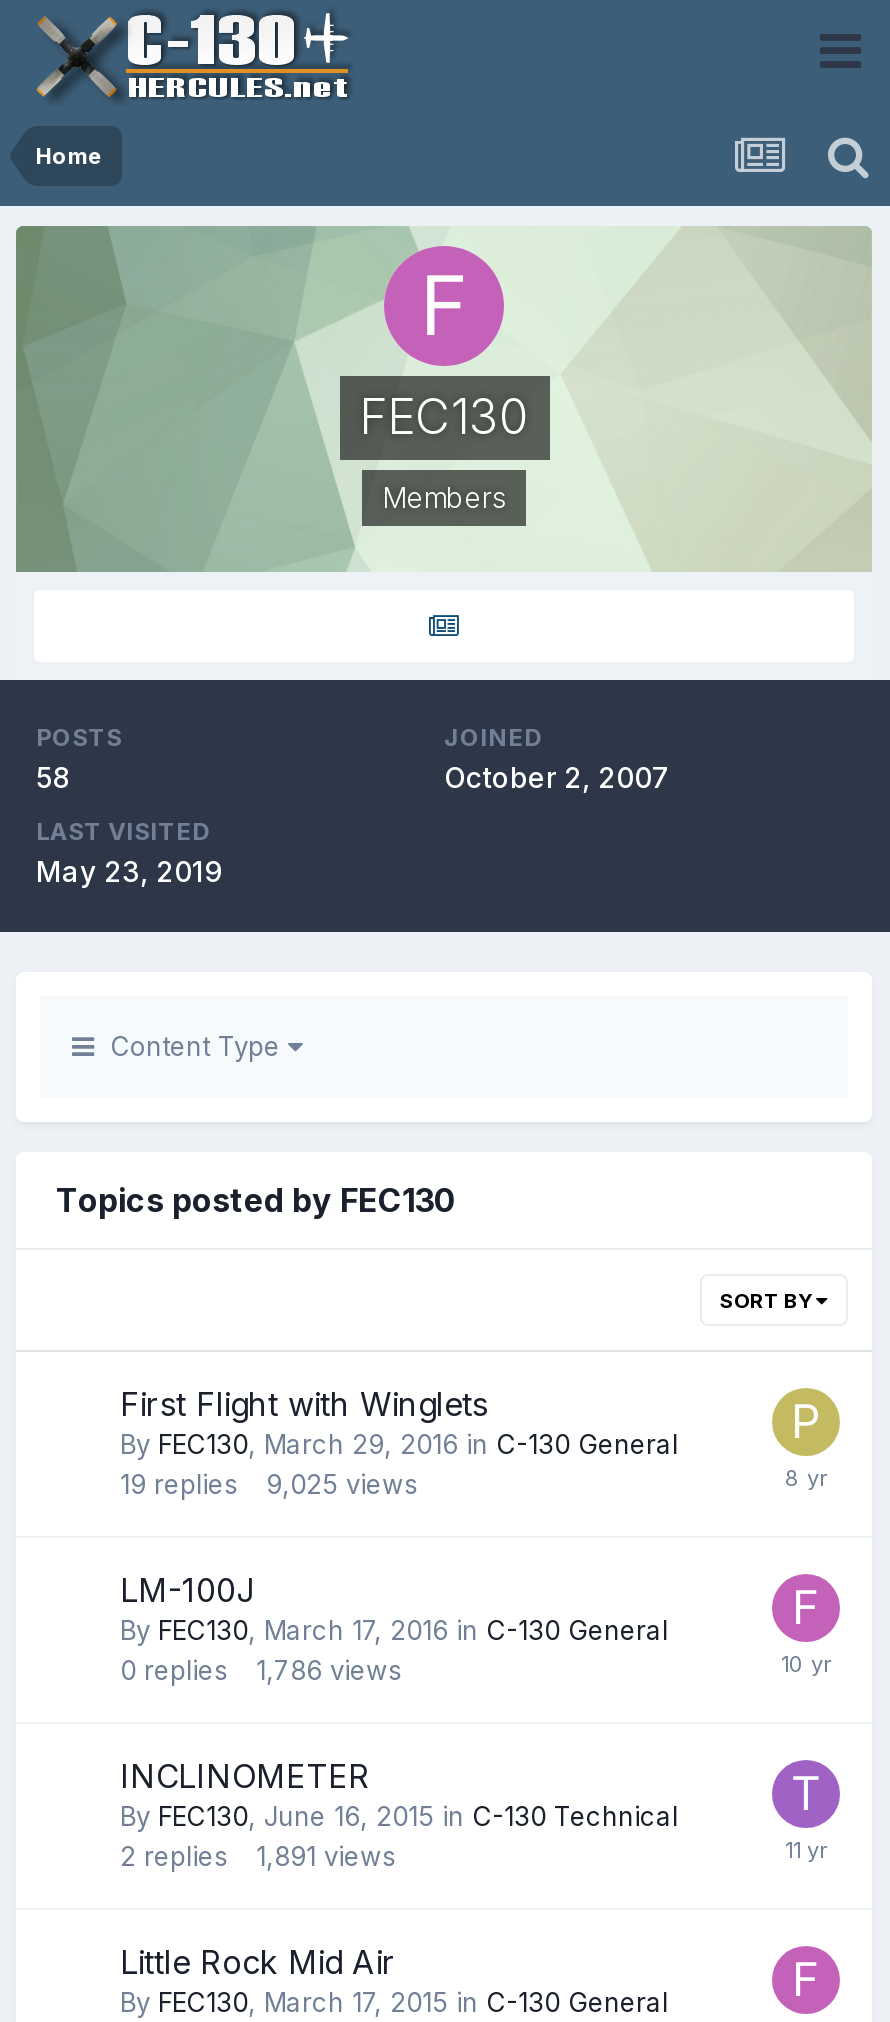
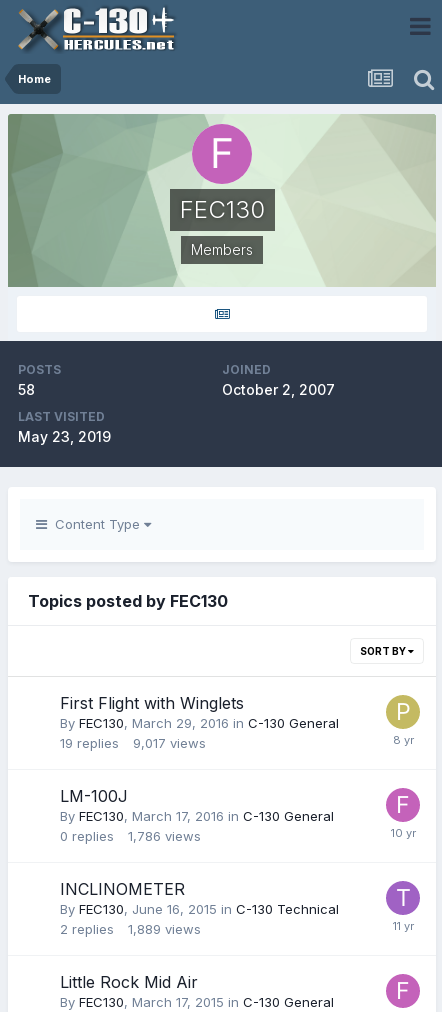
[120,1468,418,1500] 19 replies 9,025 views -> [60,735,206,751] 19 replies 9,017 views
[120,1840,396,1872] 2 replies 1,891 views -> [60,921,201,937] 2 replies 1,889 views

